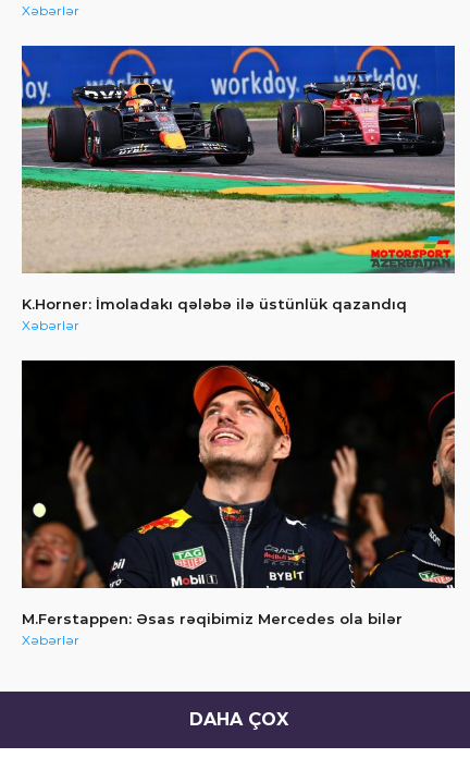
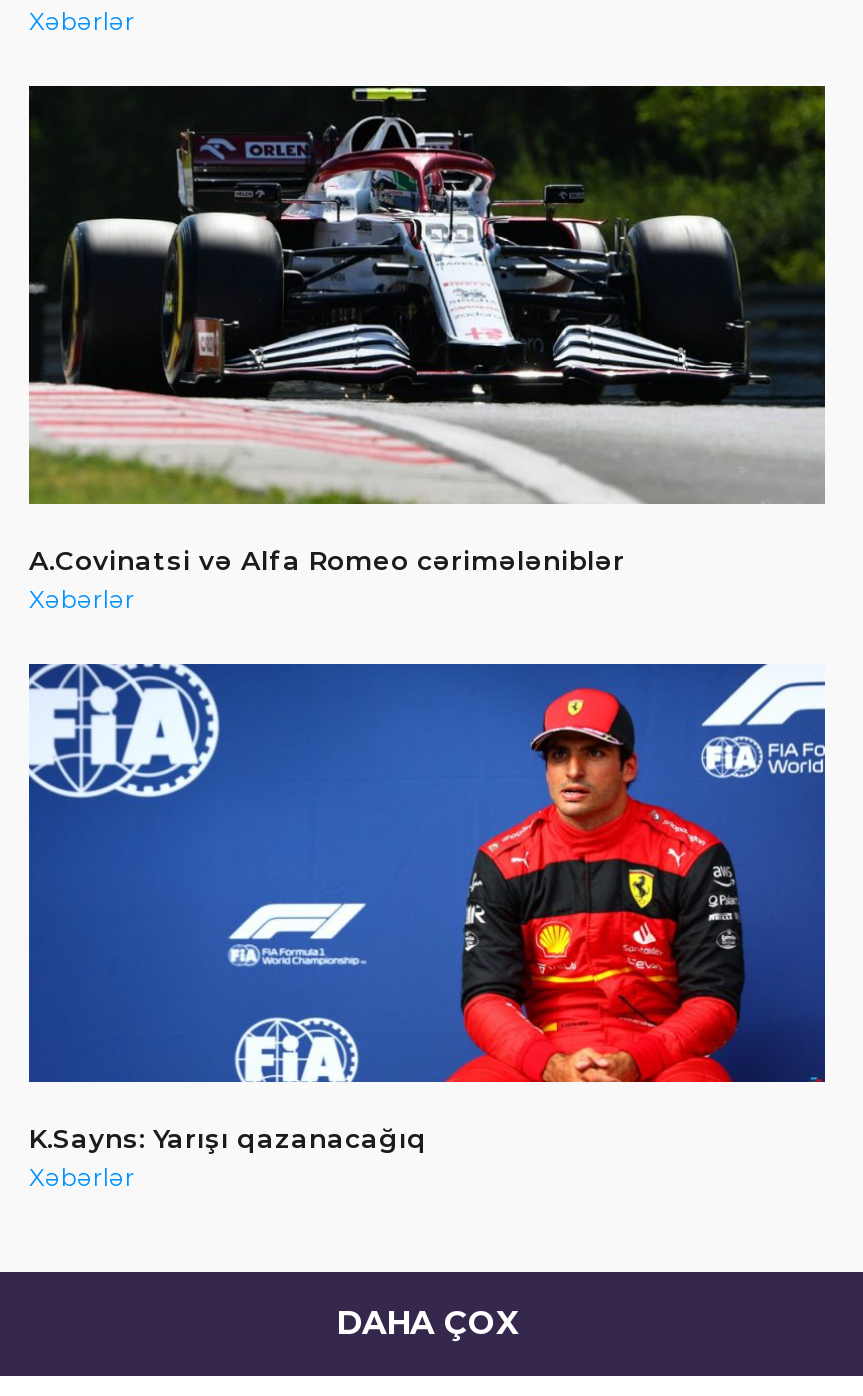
[21,45,456,313] [image] | K.Horner: İmoladakı qələbə ilə üstünlük qazandıq -> [27,84,827,575] [image] | A.Covinatsi və Alfa Romeo cərimələniblər
[21,359,456,628] [image] | M.Ferstappen: Əsas rəqibimiz Mercedes ola bilər -> [27,662,827,1152] [image] | K.Sayns: Yarışı qazanacağıq

